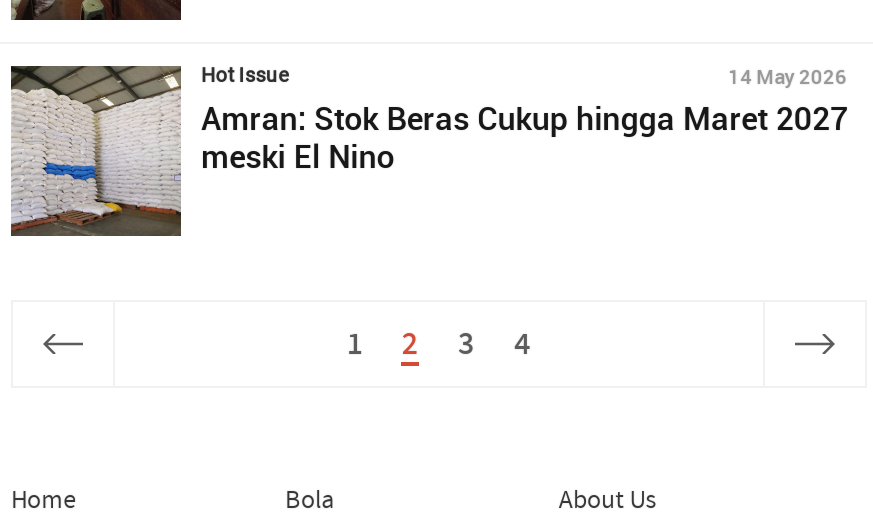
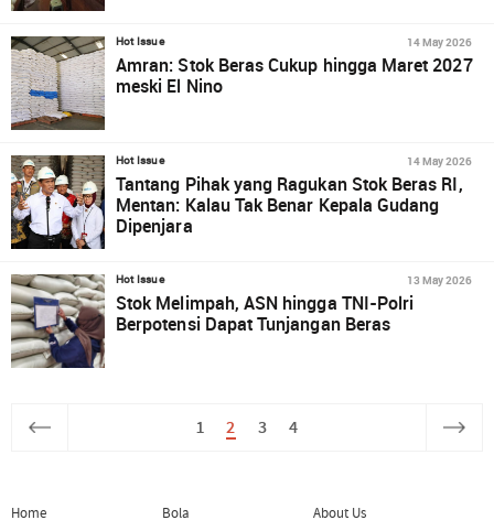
none -> [10,153,472,336] [image] | Hot Issue | 14 May 2026 | Tantang Pihak yang Ragukan Stok Beras RI, | Mentan: Kalau Tak Benar Kepala Gudang | Dipenjara | Hot Issue | 13 May 2026 | Stok Melimpah, ASN hingga TNI-Polri | Berpotensi Dapat Tunjangan Beras
none -> [11,273,105,368] [image]

